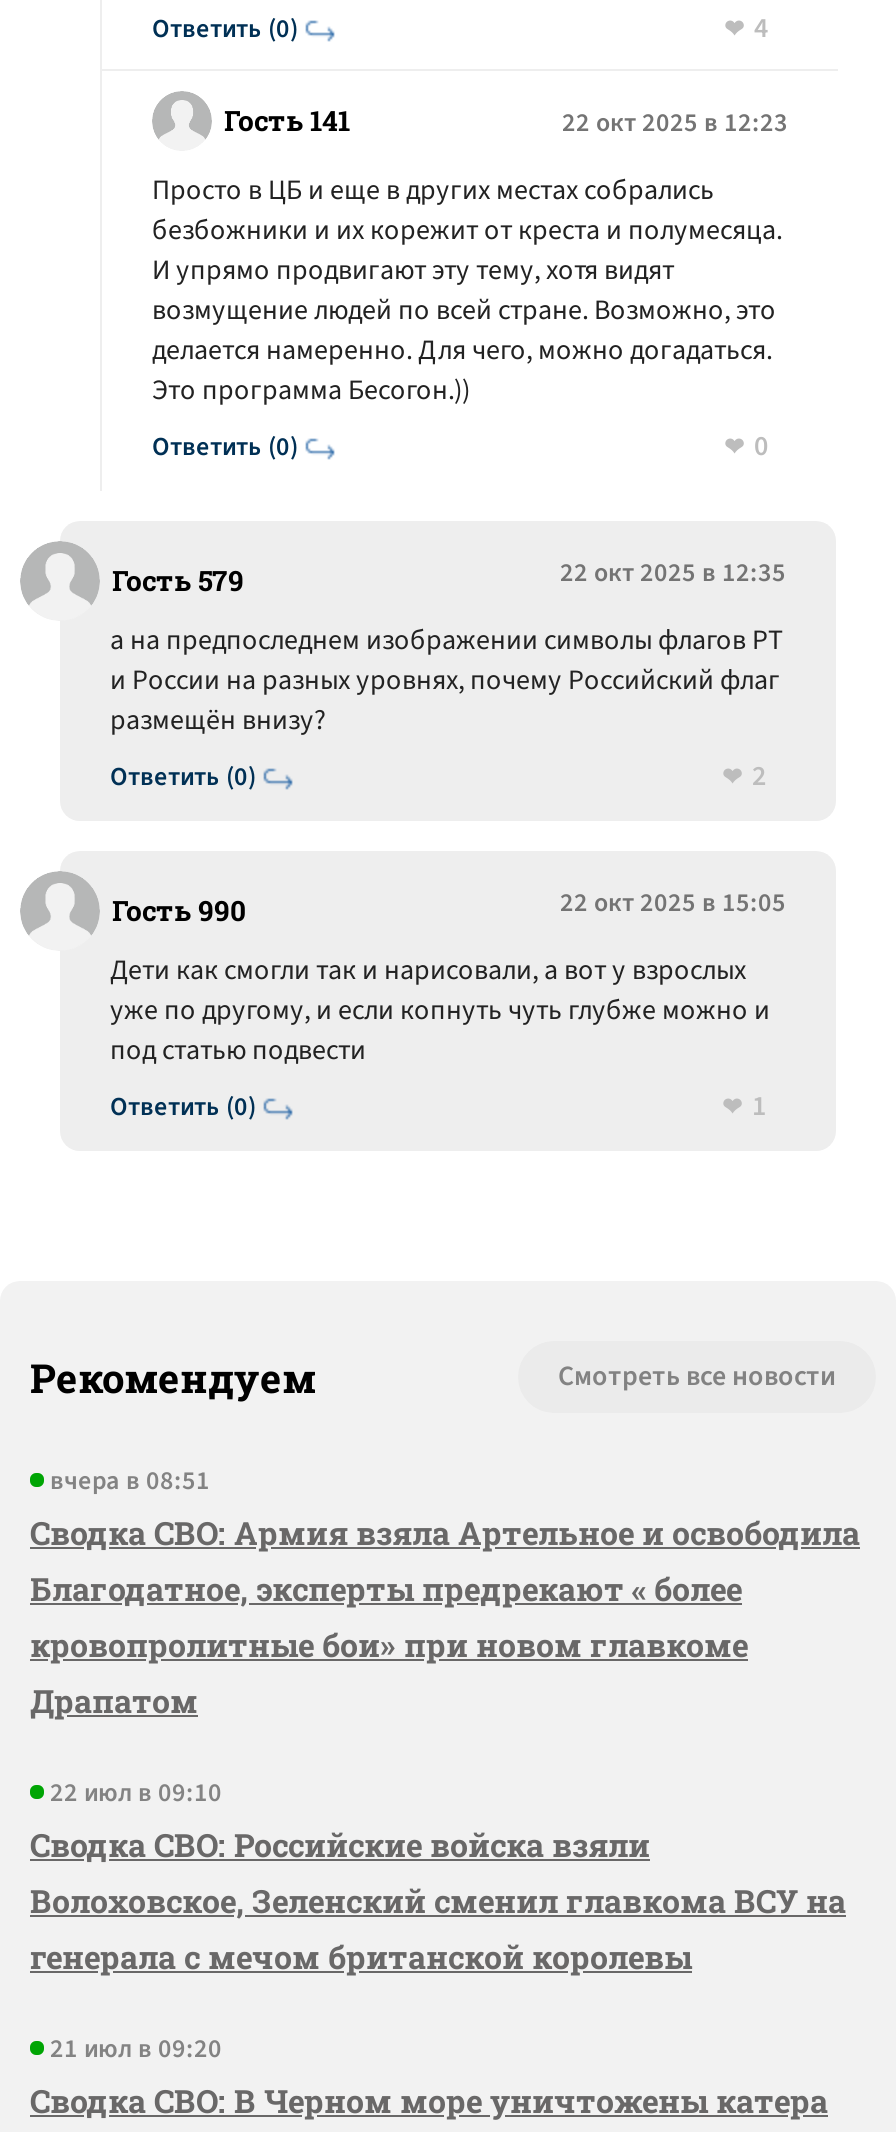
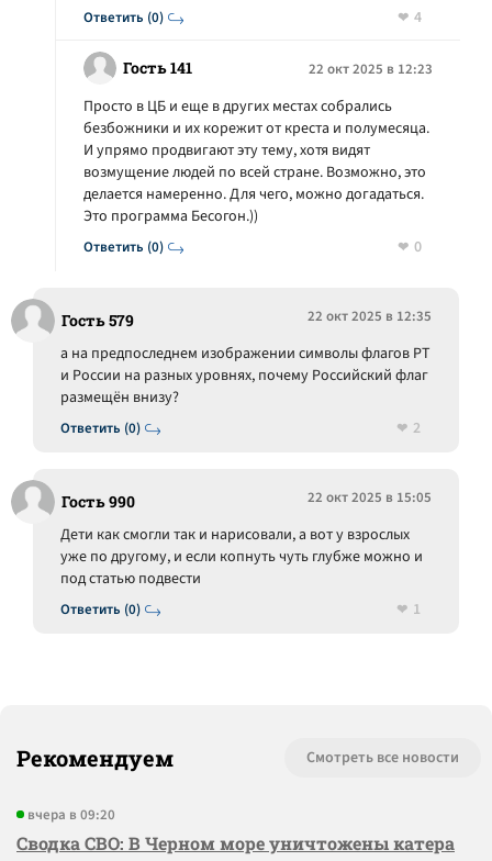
[30,1463,860,2067] вчера в 08:51 | Сводка СВО: Армия взяла Артельное и освободила | Благодатное, эксперты предрекают « более | кровопролитные бои» при новом главкоме | Драпатом | 22 июл в 09:10 | Сводка СВО: Российские войска взяли | Волоховское, Зеленский сменил главкома ВСУ на | генерала с мечом британской королевы | 21 июл в 09:20 -> [27,805,115,825] вчера в 09:20

